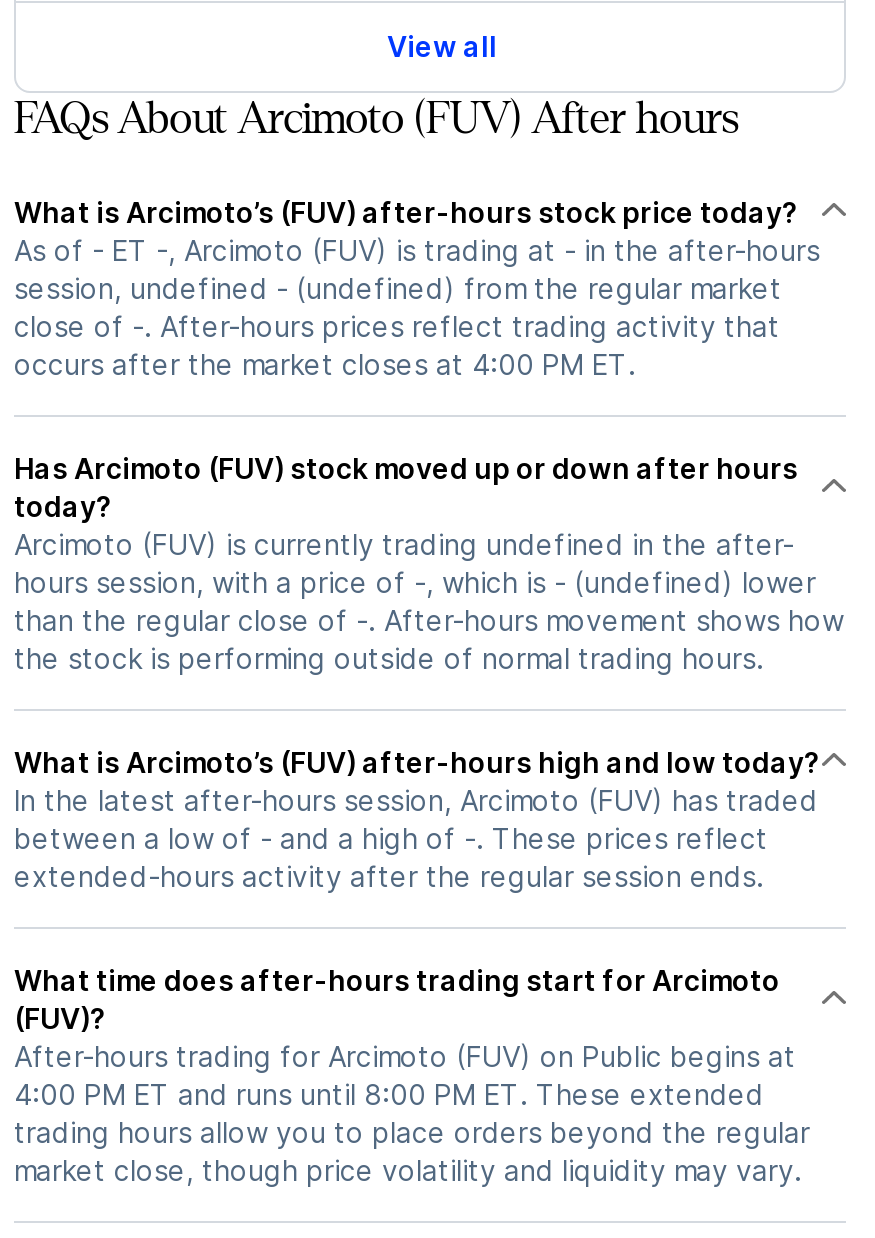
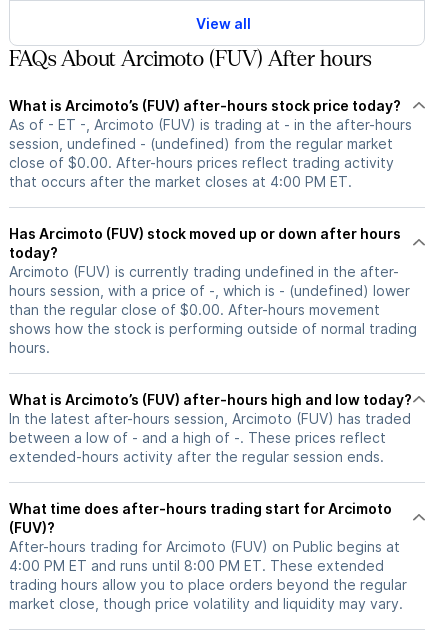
[14,308,780,380] close of -. After-hours prices reflect trading activity that | occurs after the market closes at 4:00 PM ET. -> [9,154,394,190] close of $0.00. After-hours prices reflect trading activity | that occurs after the market closes at 4:00 PM ET.
[14,602,844,674] than the regular close of -. After-hours movement shows how | the stock is performing outside of normal trading hours. -> [9,301,417,356] than the regular close of $0.00. After-hours movement | shows how the stock is performing outside of normal trading | hours.

